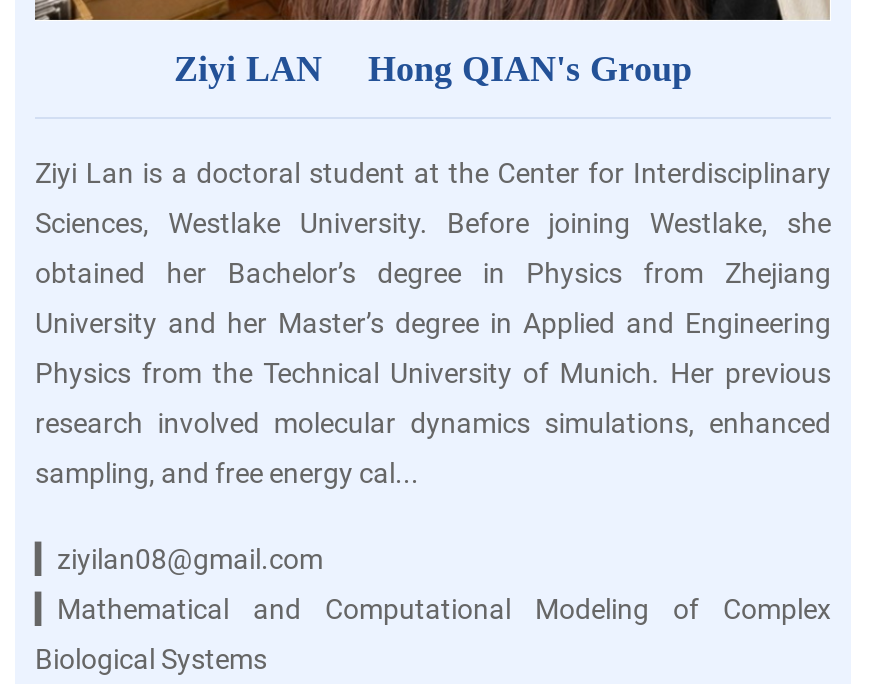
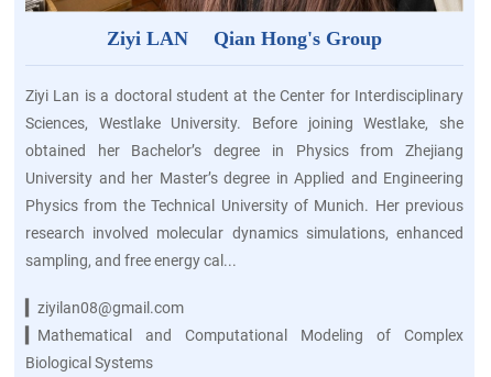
[368,49,692,89] Hong QIAN's Group -> [214,27,382,49] Qian Hong's Group

